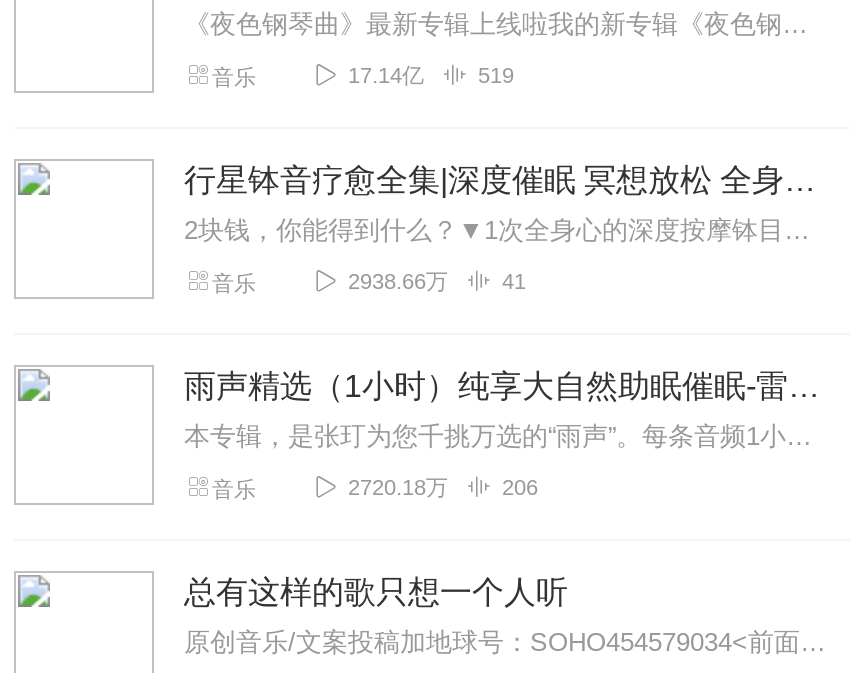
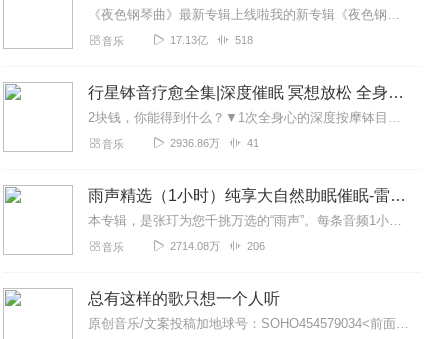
[348,63,424,87] 17.14亿 -> [170,34,208,46] 17.13亿
[478,63,514,87] 519 -> [235,34,253,46] 518
[348,269,448,293] 2938.66万 -> [170,137,220,149] 2936.86万
[348,475,448,499] 2720.18万 -> [170,240,220,252] 2714.08万

